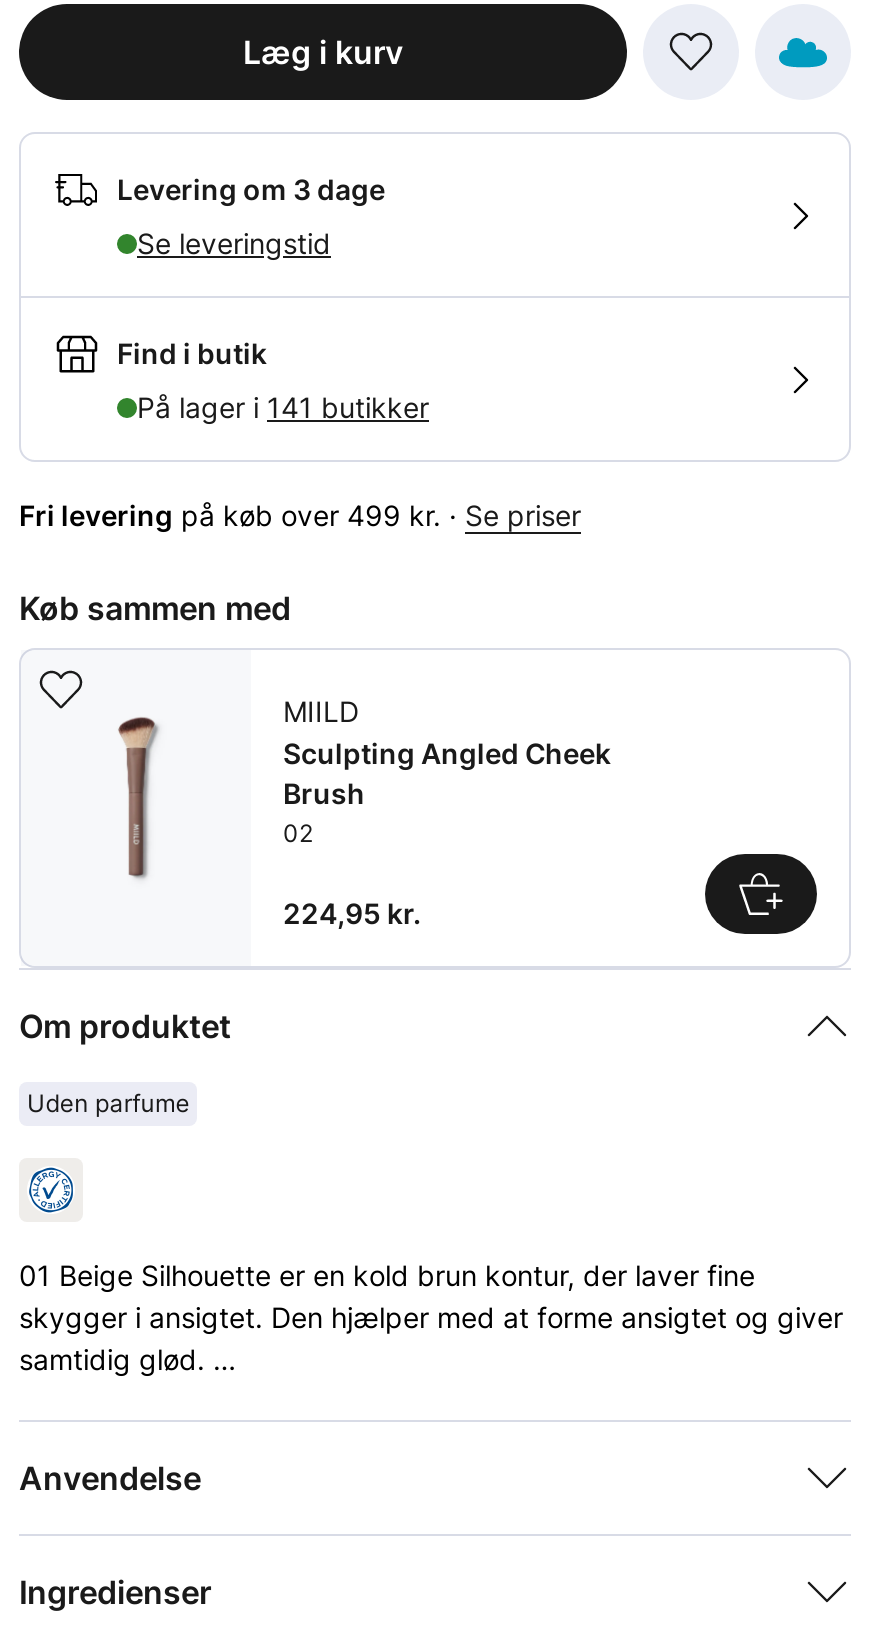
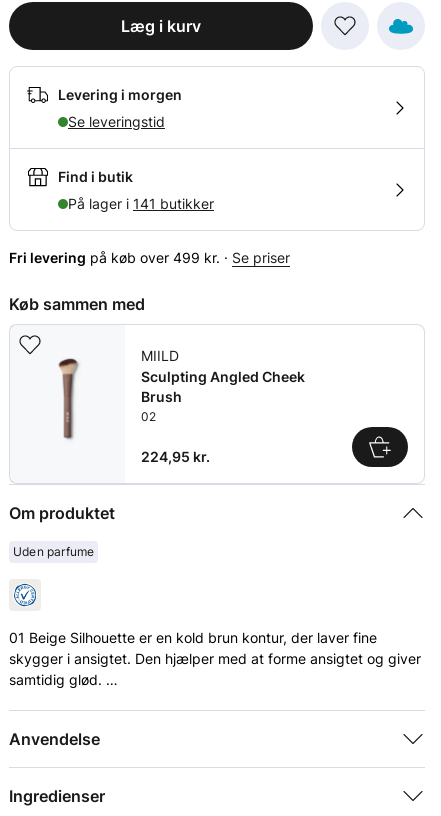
[117,172,385,206] Levering om 3 dage -> [58,86,182,103] Levering i morgen

